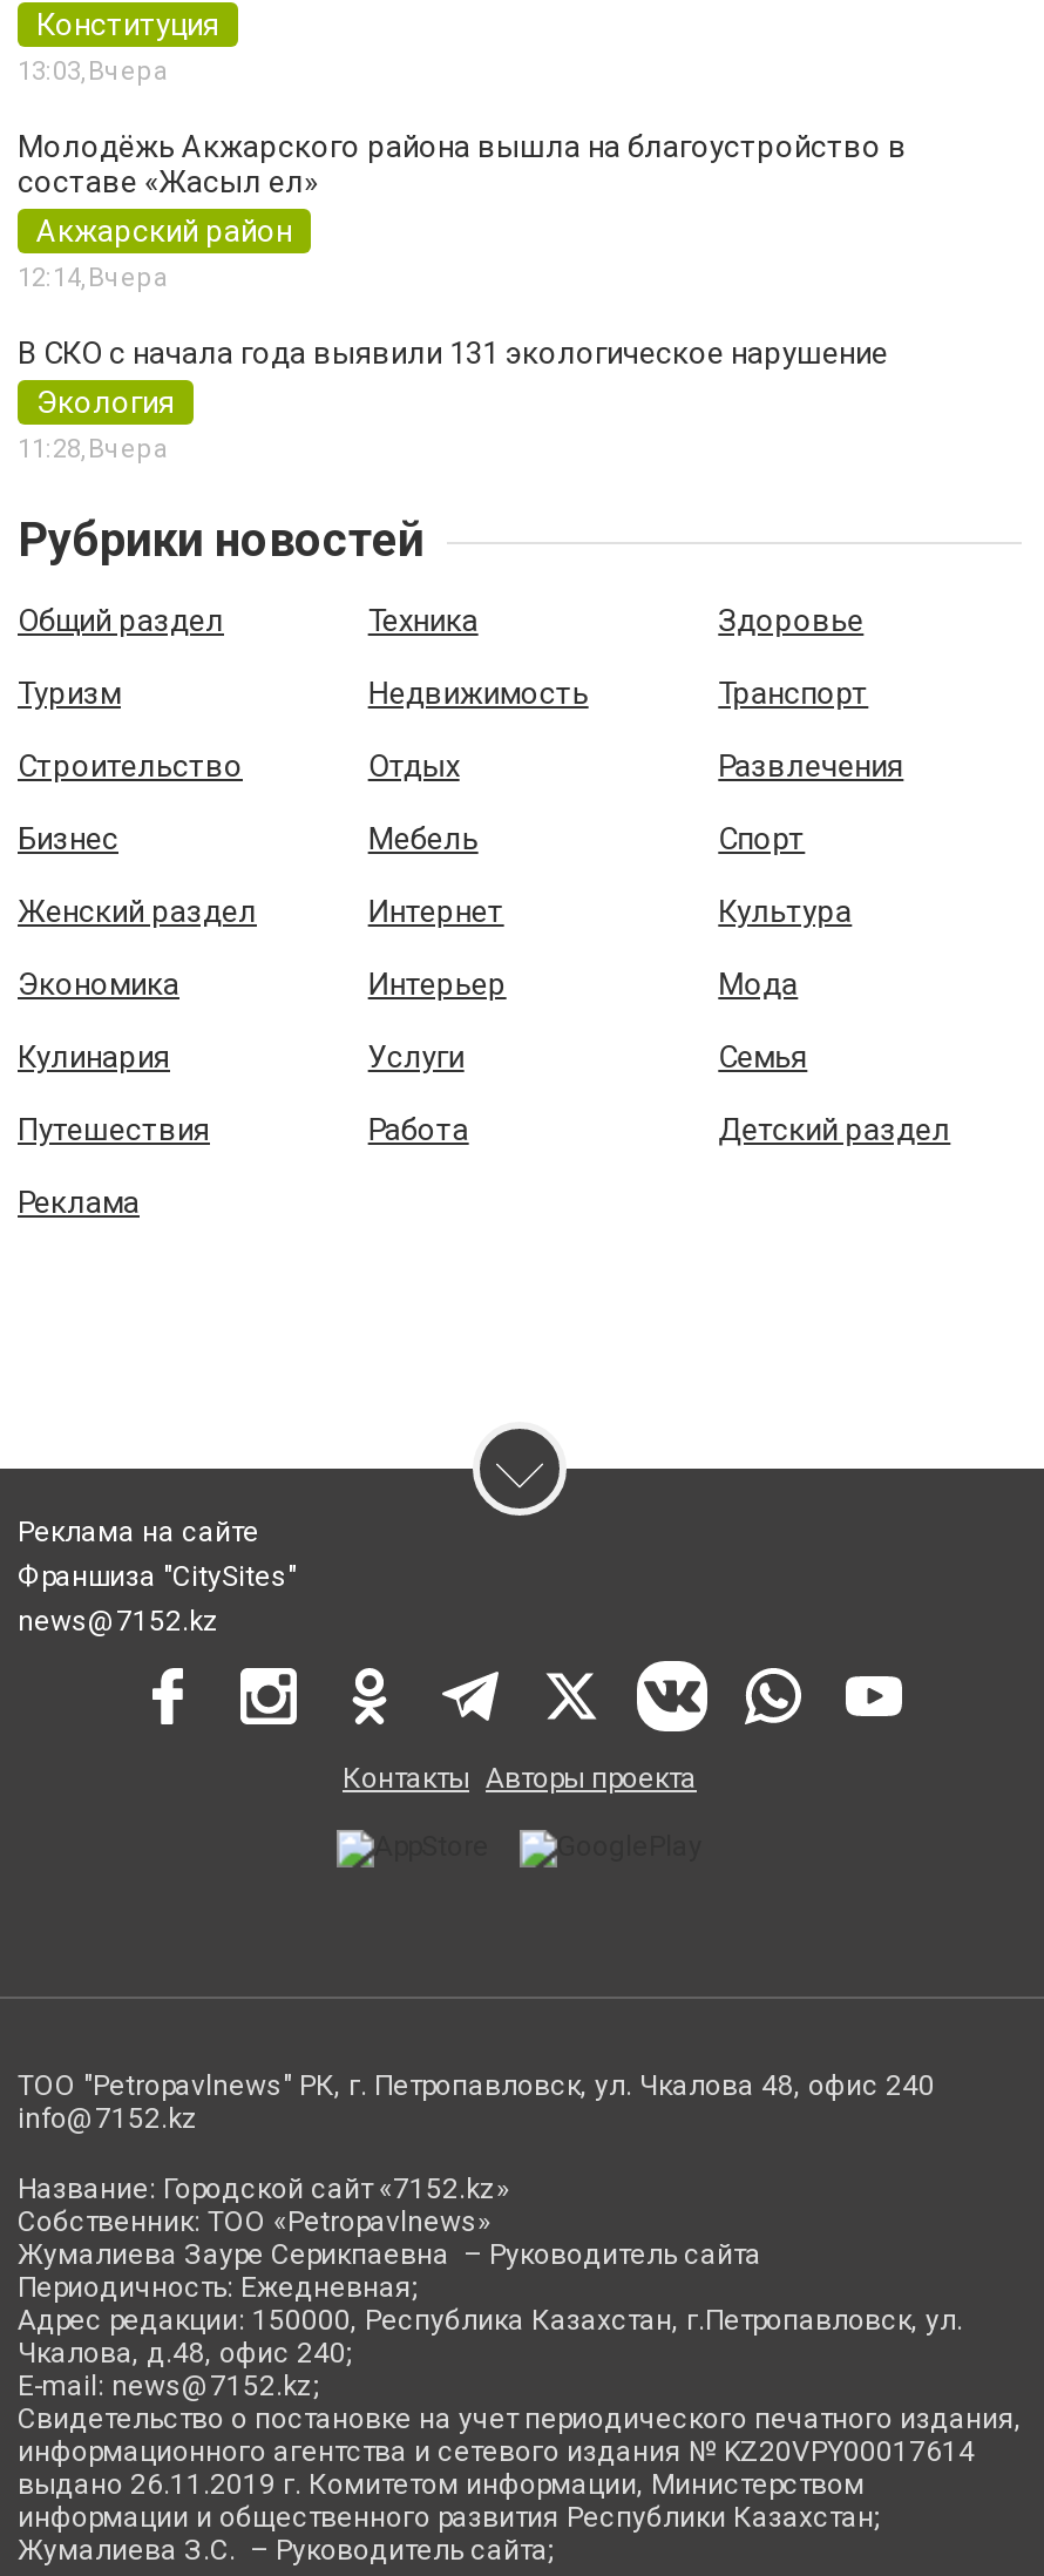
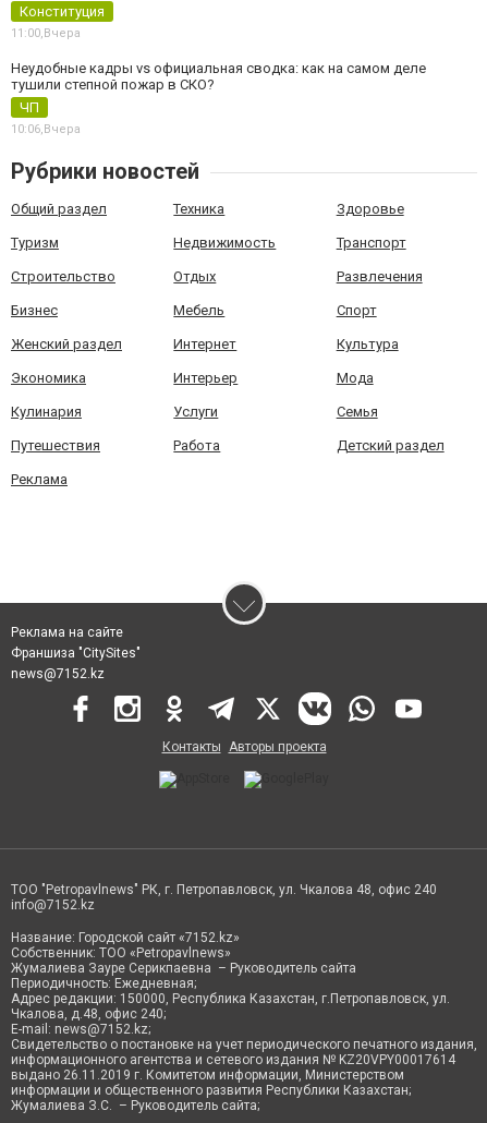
[18,55,907,464] 13:03, Вчера | Молодёжь Акжарского района вышла на благоустройство в | составе «Жасыл ел» | Акжарский район | 12:14, Вчера | В СКО с начала года выявили 131 экологическое нарушение | Экология | 11:28, Вчера -> [11,26,426,136] 11:00,Вчера | Неудобные кадры vs официальная сводка: как на самом деле | тушили степной пожар в СКО? | ЧП | 10:06,Вчера

